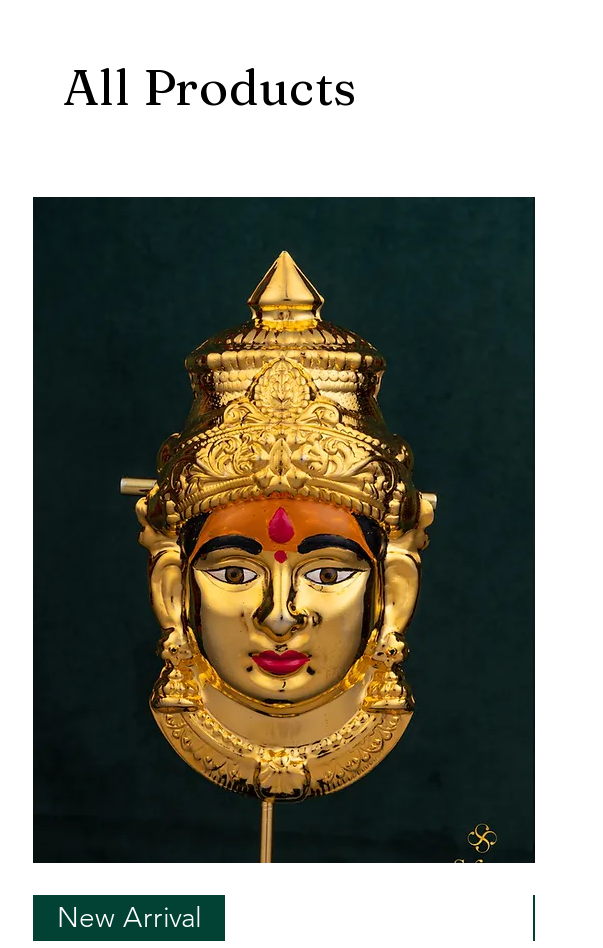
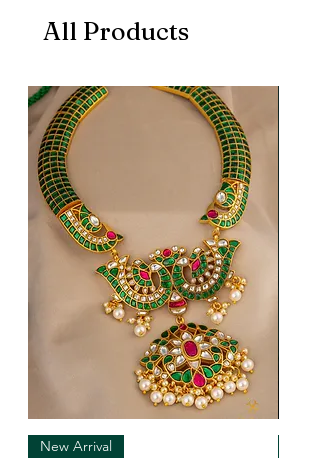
[31,195,535,865] [image] -> [27,85,279,420] [image]

